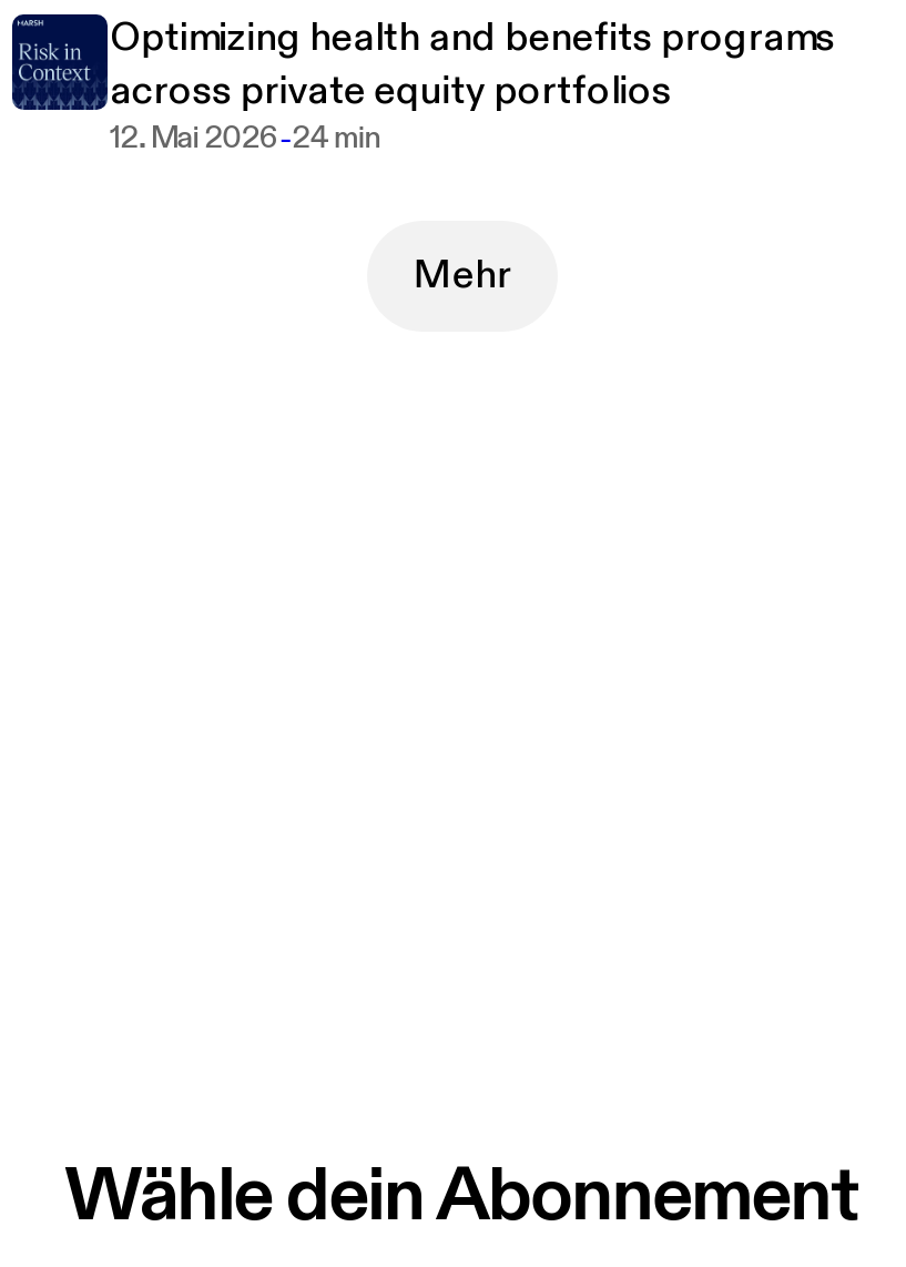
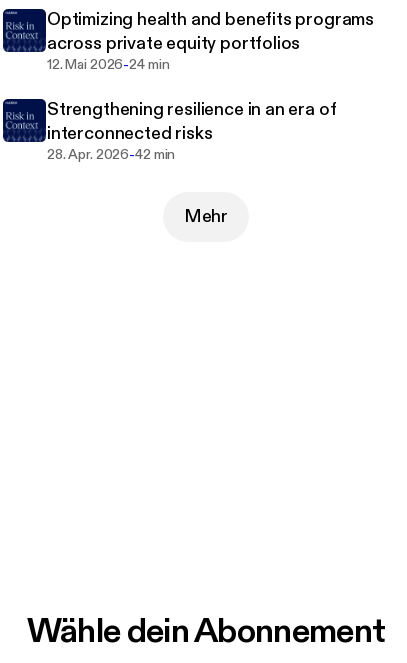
none -> [47,98,336,165] Strengthening resilience in an era of | interconnected risks | 28. Apr. 2026-42 min

